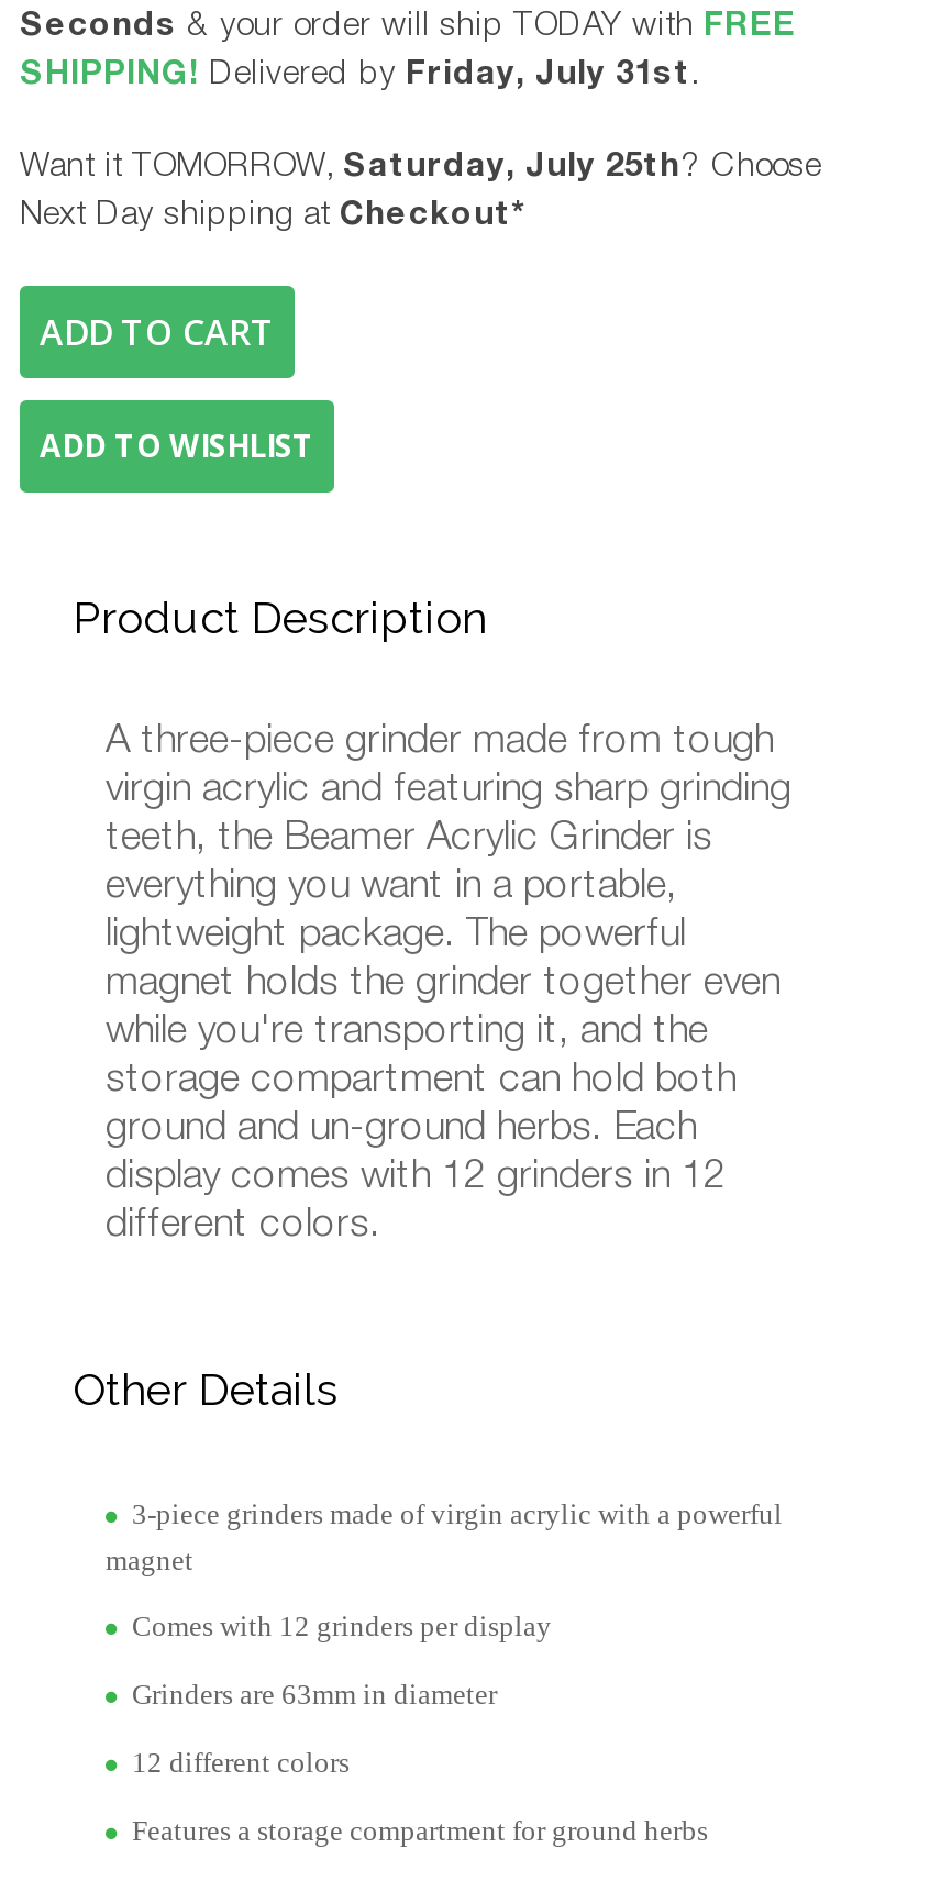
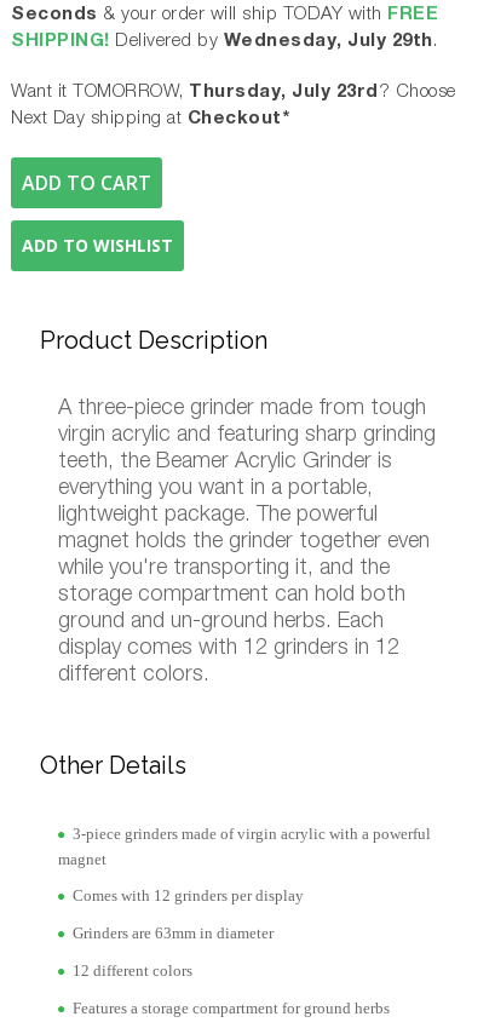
[20,58,698,91] SHIPPING! Delivered by Friday, July 31st. -> [11,32,437,50] SHIPPING! Delivered by Wednesday, July 29th.
[20,151,821,184] Want it TOMORROW, Saturday, July 25th? Choose -> [11,83,456,101] Want it TOMORROW, Thursday, July 23rd? Choose

